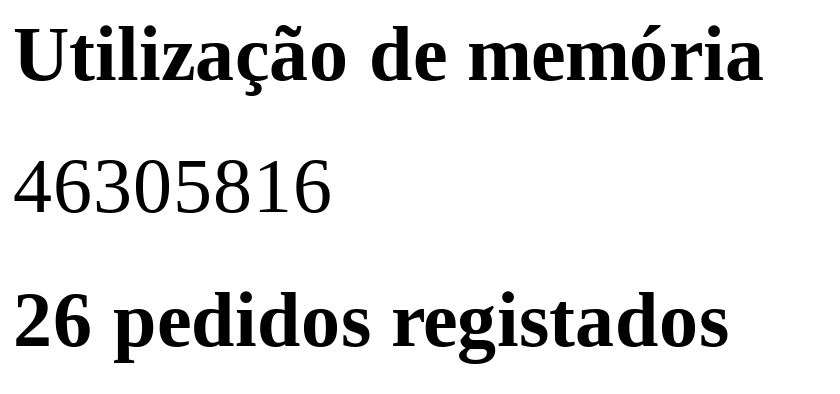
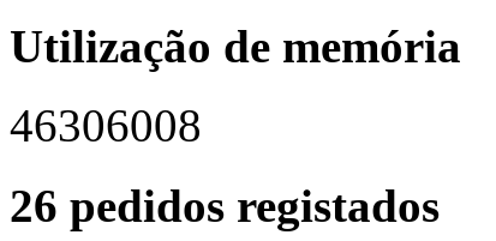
[13,143,333,229] 46305816 -> [10,100,202,152] 46306008

